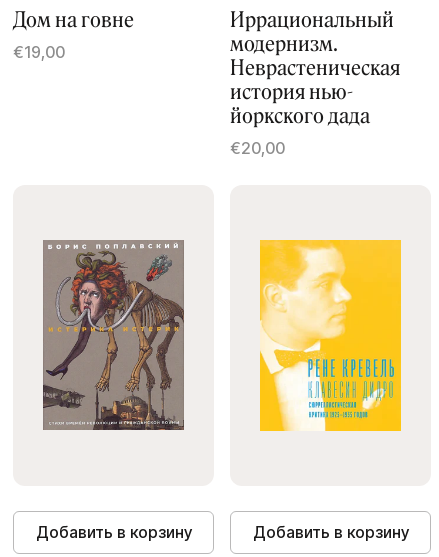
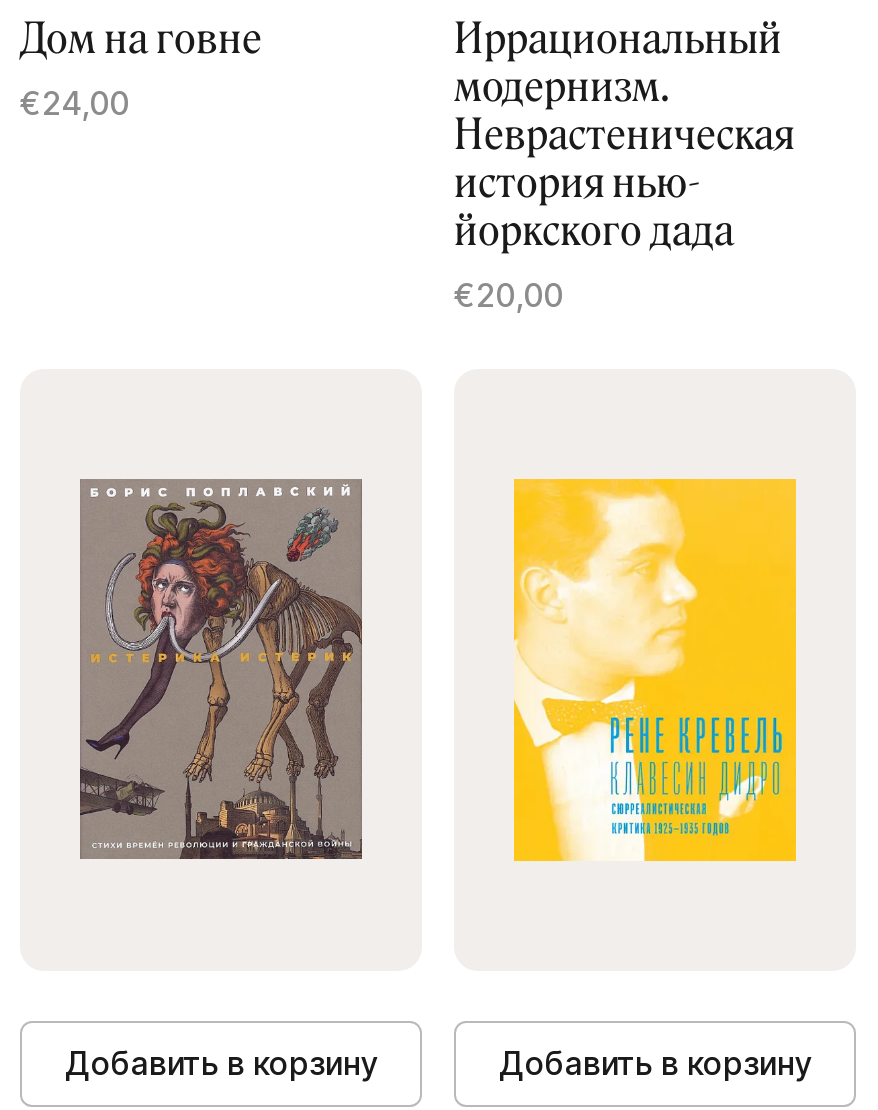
[13,42,65,62] €19,00 -> [20,83,130,123] €24,00

